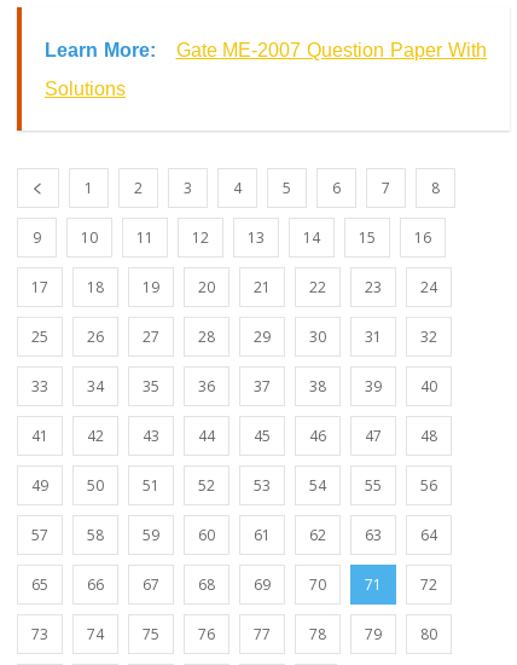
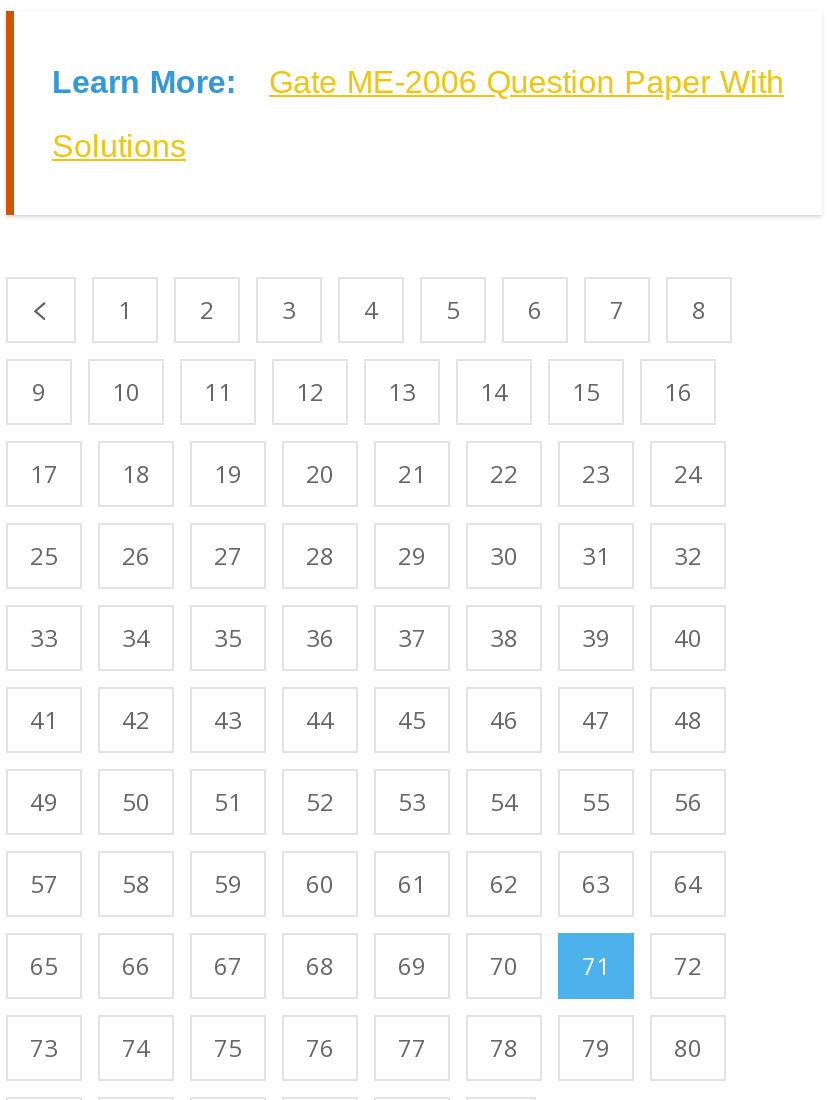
[176,40,487,60] Gate ME-2007 Question Paper With -> [269,66,784,100] Gate ME-2006 Question Paper With

